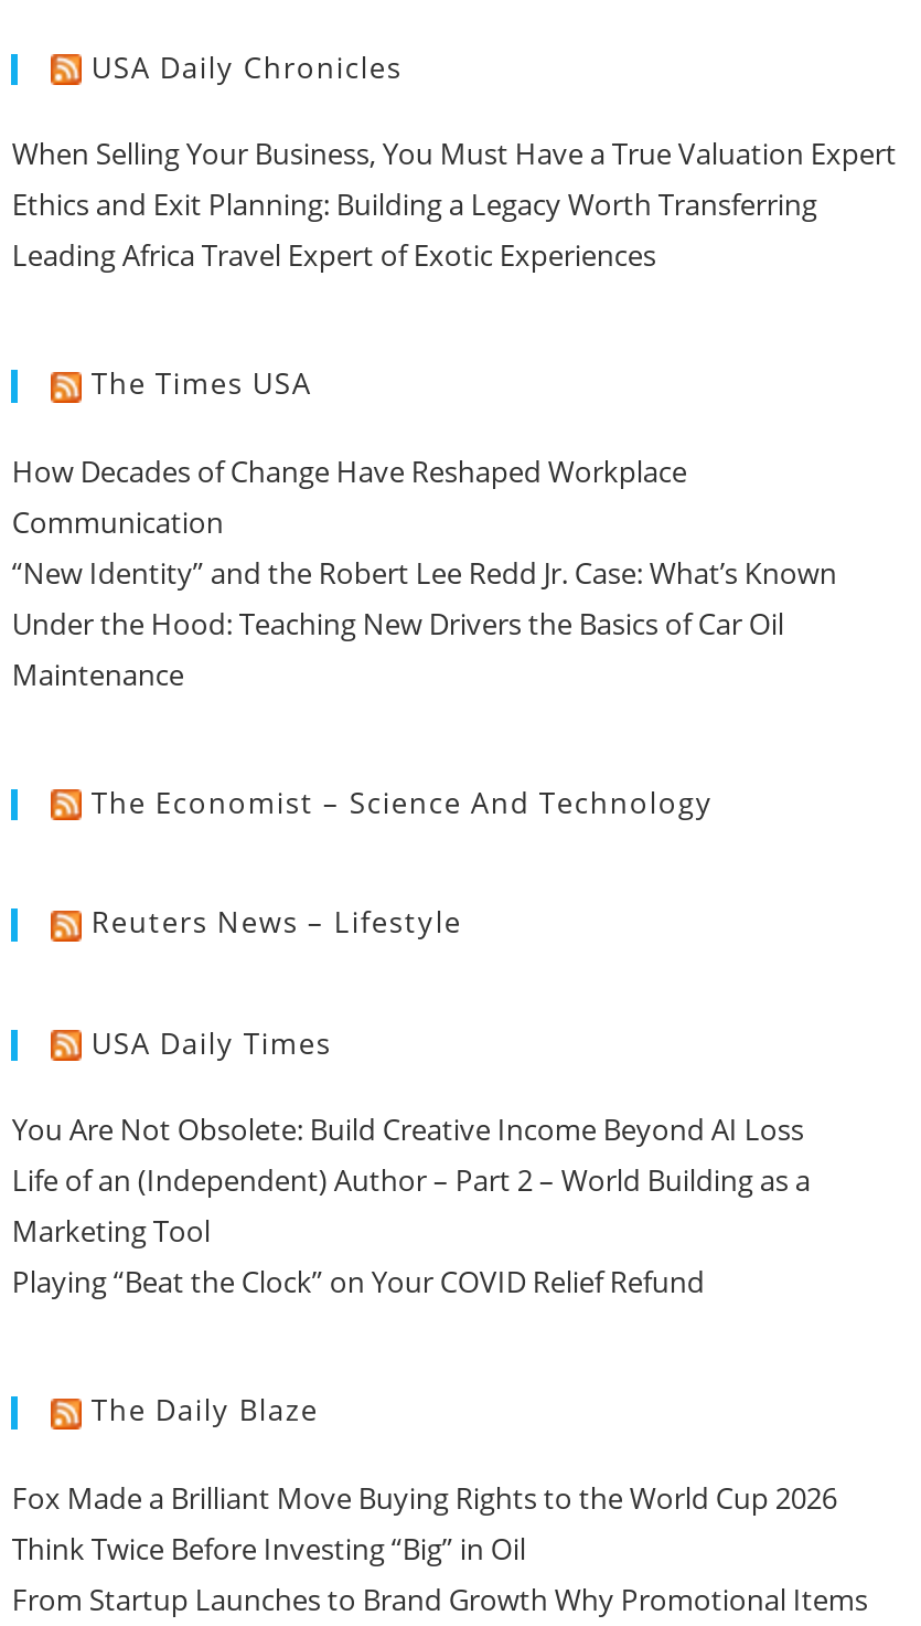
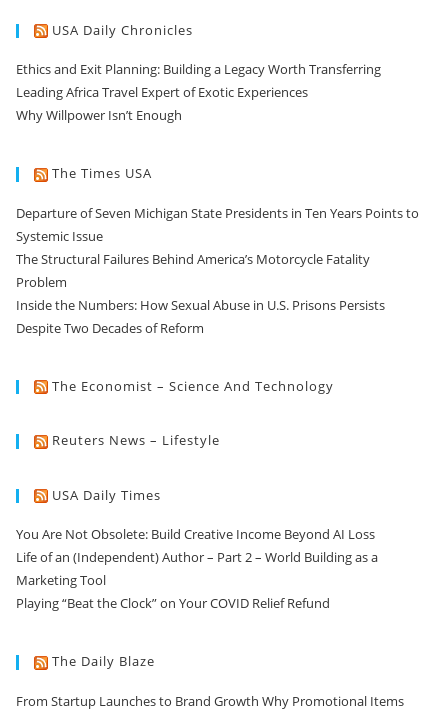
[12,134,897,174] When Selling Your Business, You Must Have a True Valuation Expert -> none
none -> [16,106,182,124] Why Willpower Isn’t Enough
[12,451,837,694] How Decades of Change Have Reshaped Workplace | Communication | “New Identity” and the Robert Lee Redd Jr. Case: What’s Known | Under the Hood: Teaching New Drivers the Basics of Car Oil | Maintenance -> [16,204,419,337] Departure of Seven Michigan State Presidents in Ten Years Points to | Systemic Issue | The Structural Failures Behind America’s Motorcycle Fatality | Problem | Inside the Numbers: How Sexual Abuse in U.S. Prisons Persists | Despite Two Decades of Reform
moved [12,782,810,1430] -> [16,377,378,670]: The Economist – Science And Technology | Reuters News – Lifestyle | USA Daily Times | You Are Not Obsolete: Build Creative Income Beyond AI Loss | Life of an (Independent) Author – Part 2 – World Building as a | Marketing Tool | Playing “Beat the Clock” on Your COVID Relief Refund | The Daily Blaze
[12,1477,837,1568] Fox Made a Brilliant Move Buying Rights to the World Cup 2026 | Think Twice Before Investing “Big” in Oil -> none

